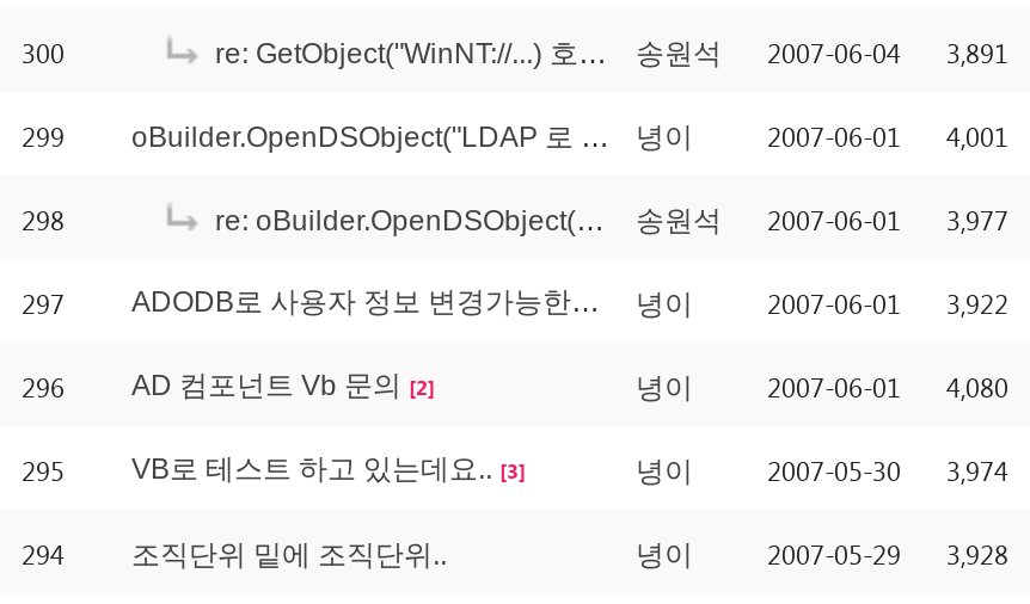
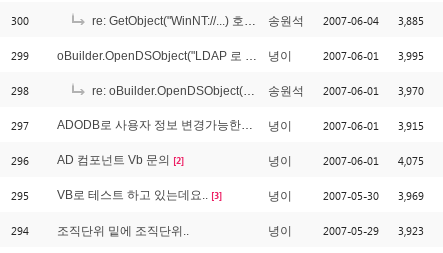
[946,35,1008,70] 3,891 -> [398,13,424,28] 3,885
[767,118,1008,154] 2007-06-01 4,001 -> [323,48,424,63] 2007-06-01 3,995
[946,202,1008,238] 3,977 -> [398,83,424,98] 3,970
[767,285,1008,321] 2007-06-01 3,922 -> [323,118,424,133] 2007-06-01 3,915
[767,369,1008,405] 2007-06-01 4,080 -> [323,153,424,168] 2007-06-01 4,075
[767,452,1008,488] 2007-05-30 3,974 -> [323,188,424,203] 2007-05-30 3,969
[767,536,1008,572] 2007-05-29 3,928 -> [323,223,424,238] 2007-05-29 3,923

